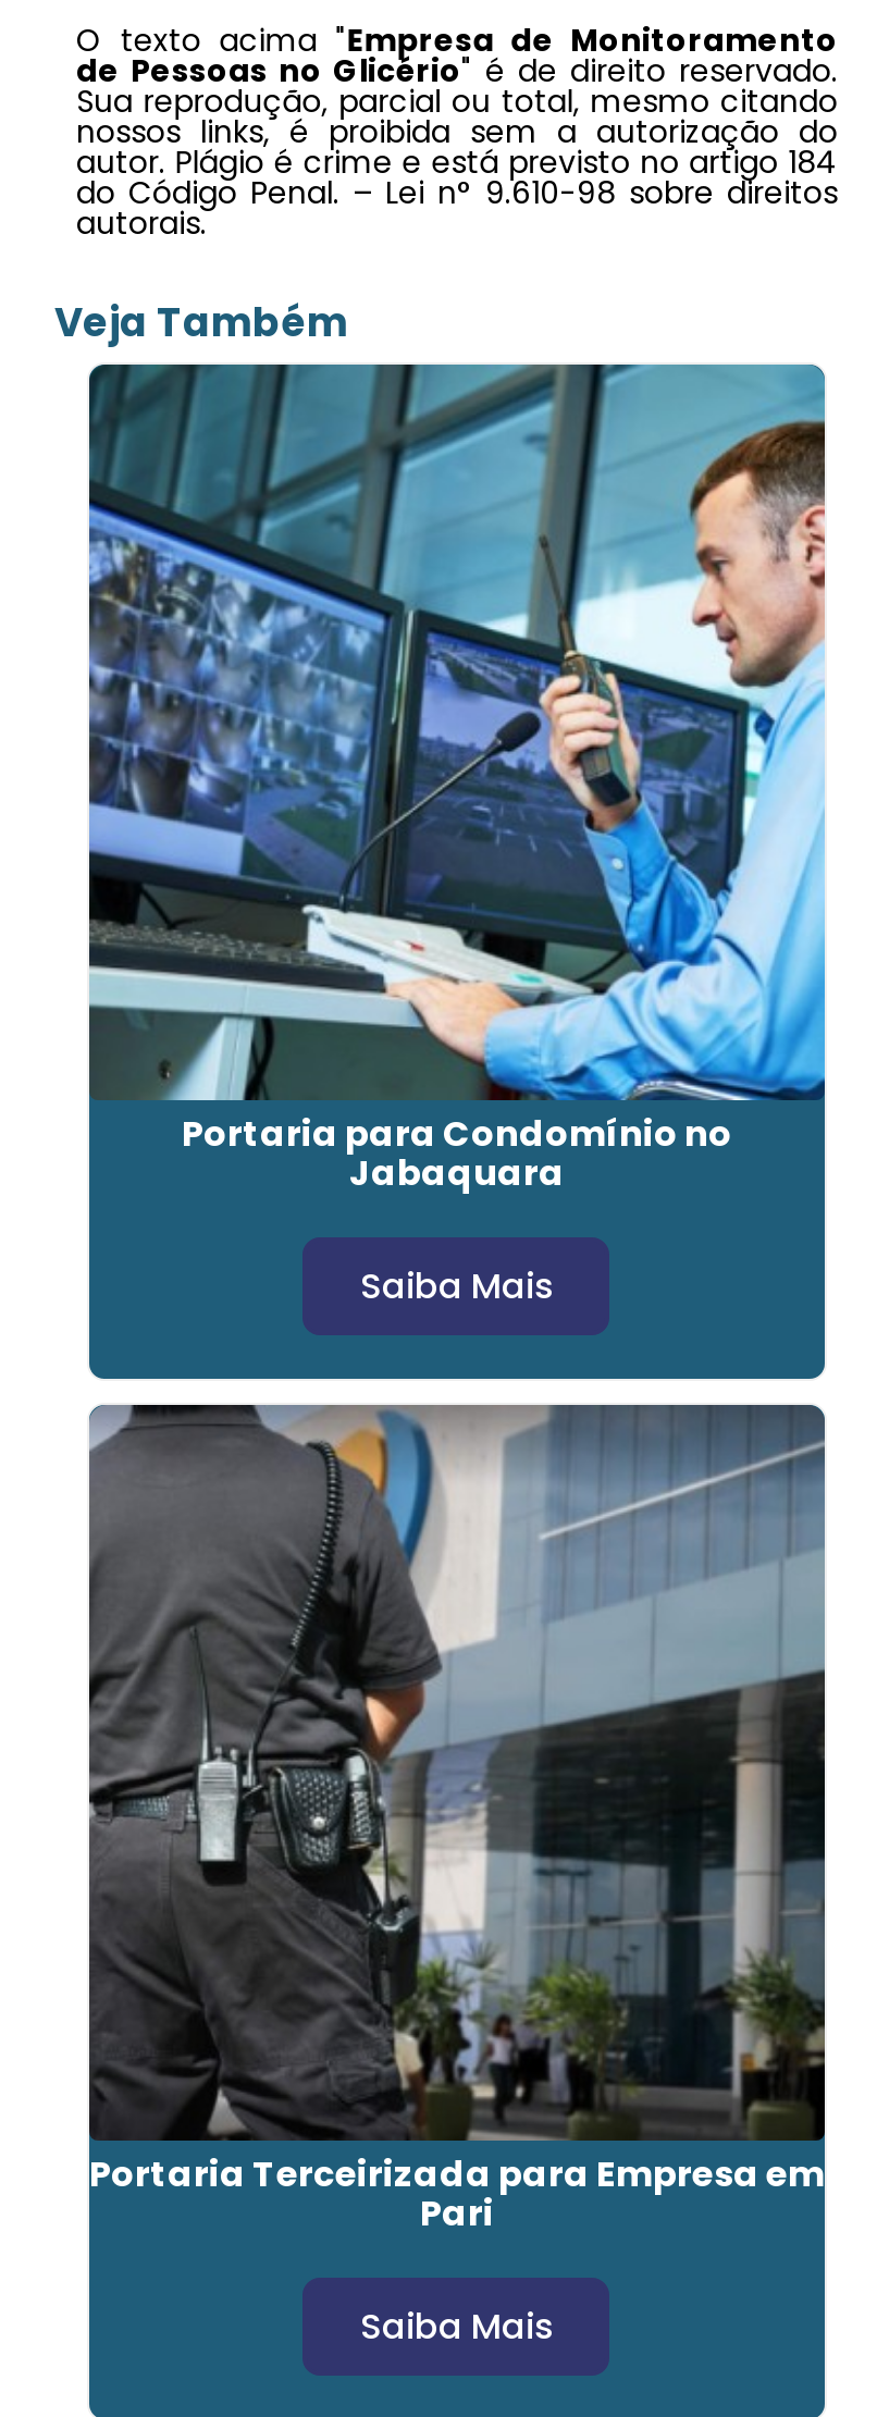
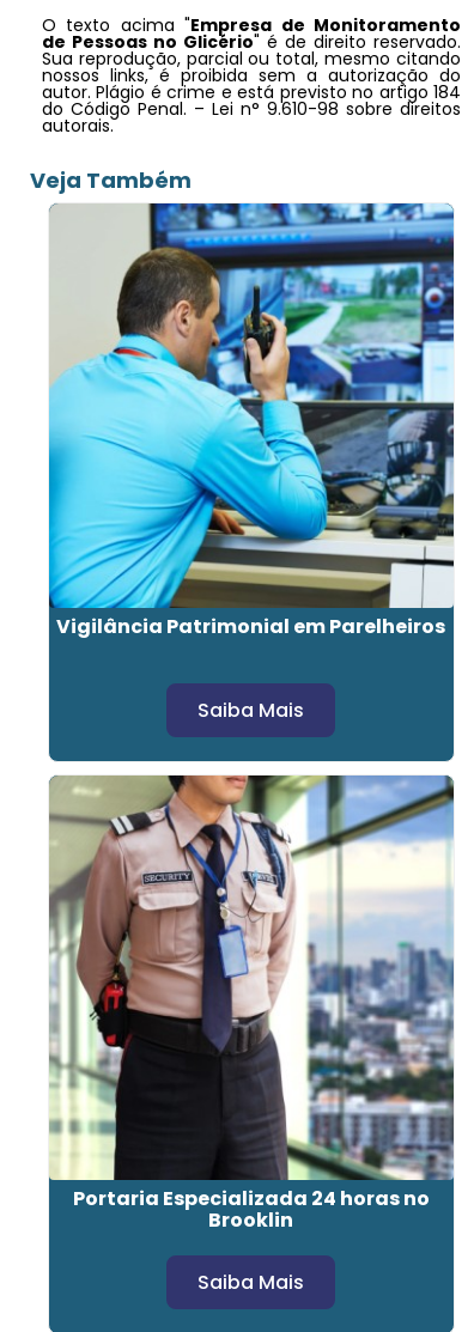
[87,362,827,1198] [image] | Portaria para Condomínio no | Jabaquara -> [48,202,455,640] [image] | Vigilância Patrimonial em Parelheiros
[87,1403,827,2239] [image] | Portaria Terceirizada para Empresa em | Pari -> [49,774,455,1234] [image] | Portaria Especializada 24 horas no | Brooklin

